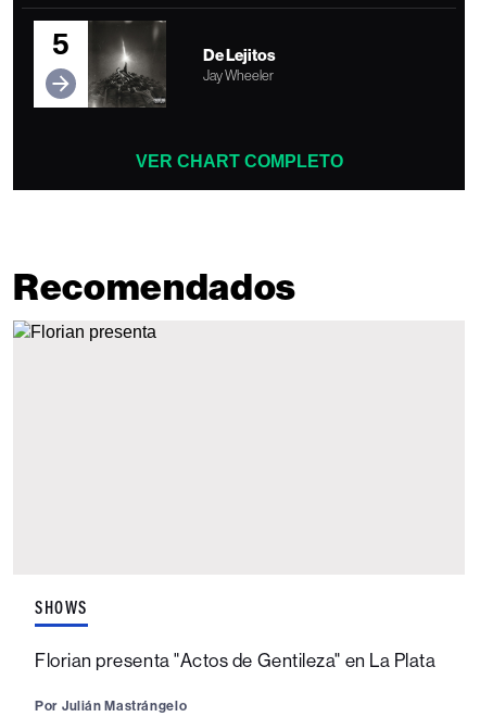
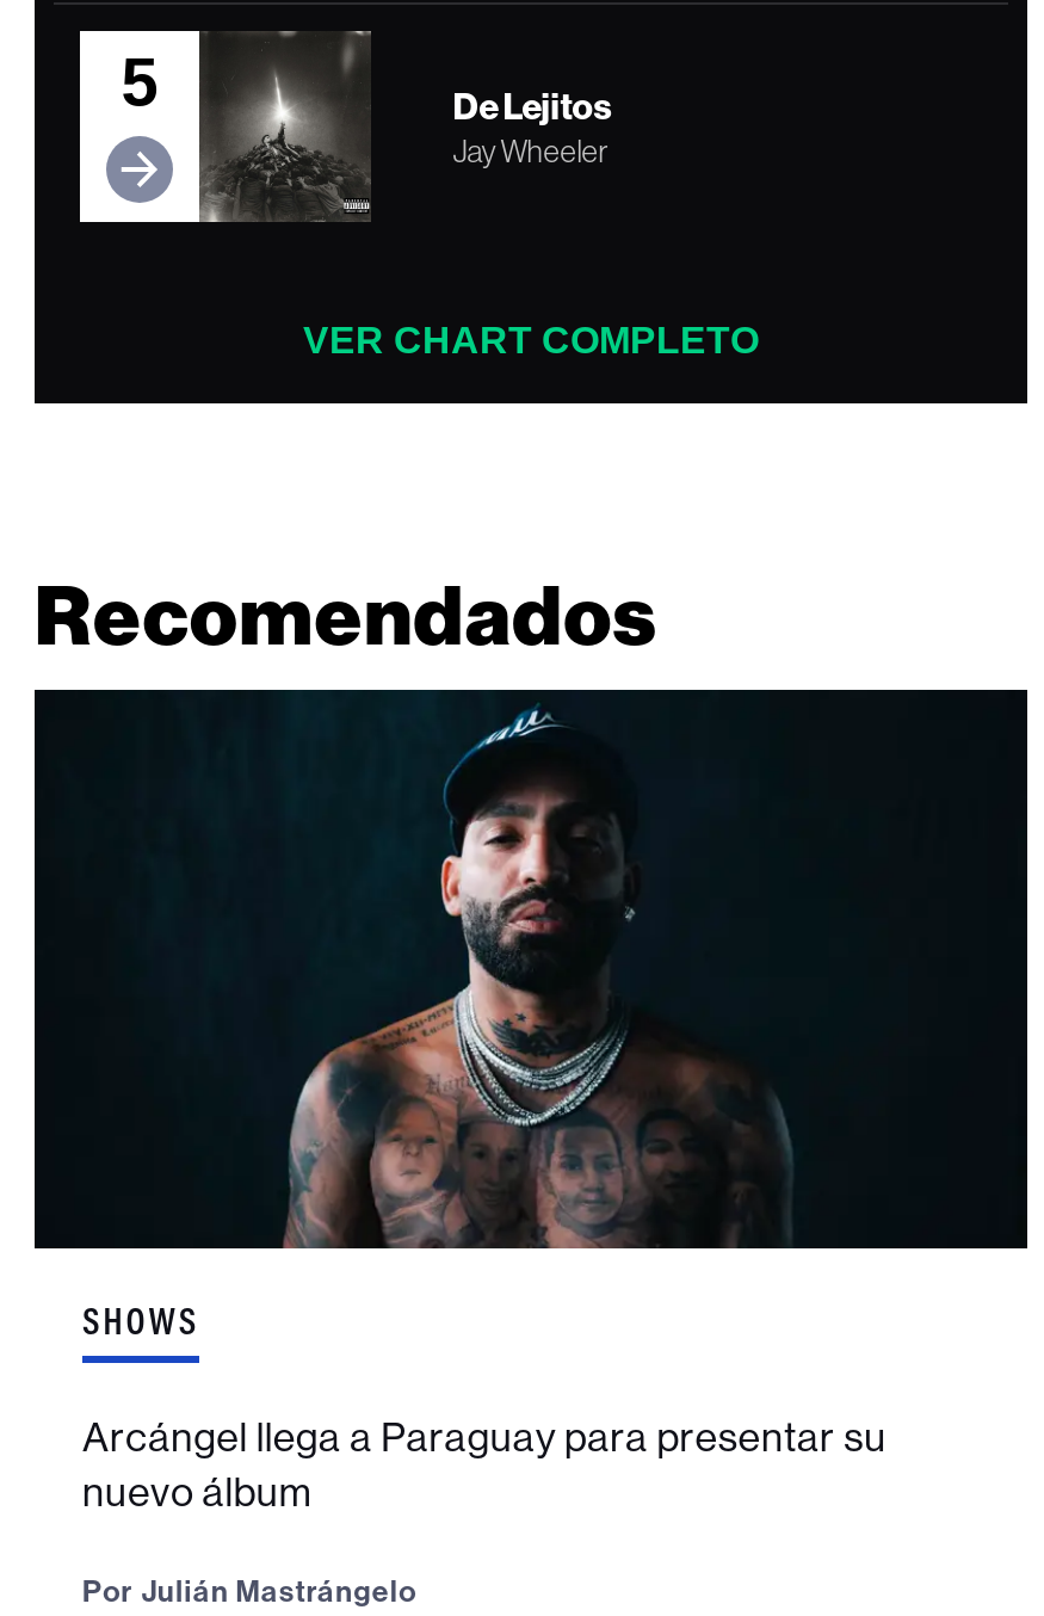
none -> [32,687,1030,1251] [image]
[35,650,436,672] Florian presenta "Actos de Gentileza" en La Plata -> [82,1414,887,1516] Arcángel llega a Paraguay para presentar su | nuevo álbum

